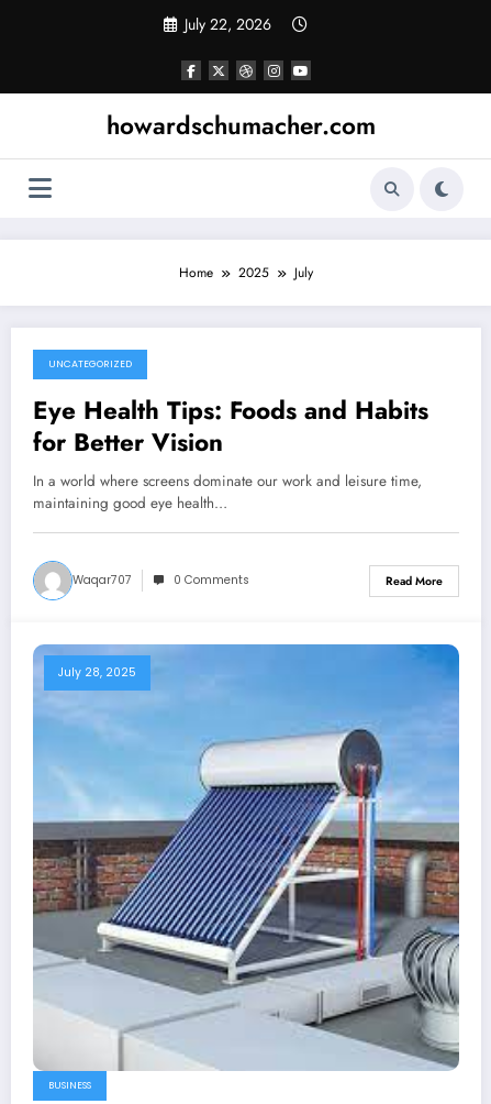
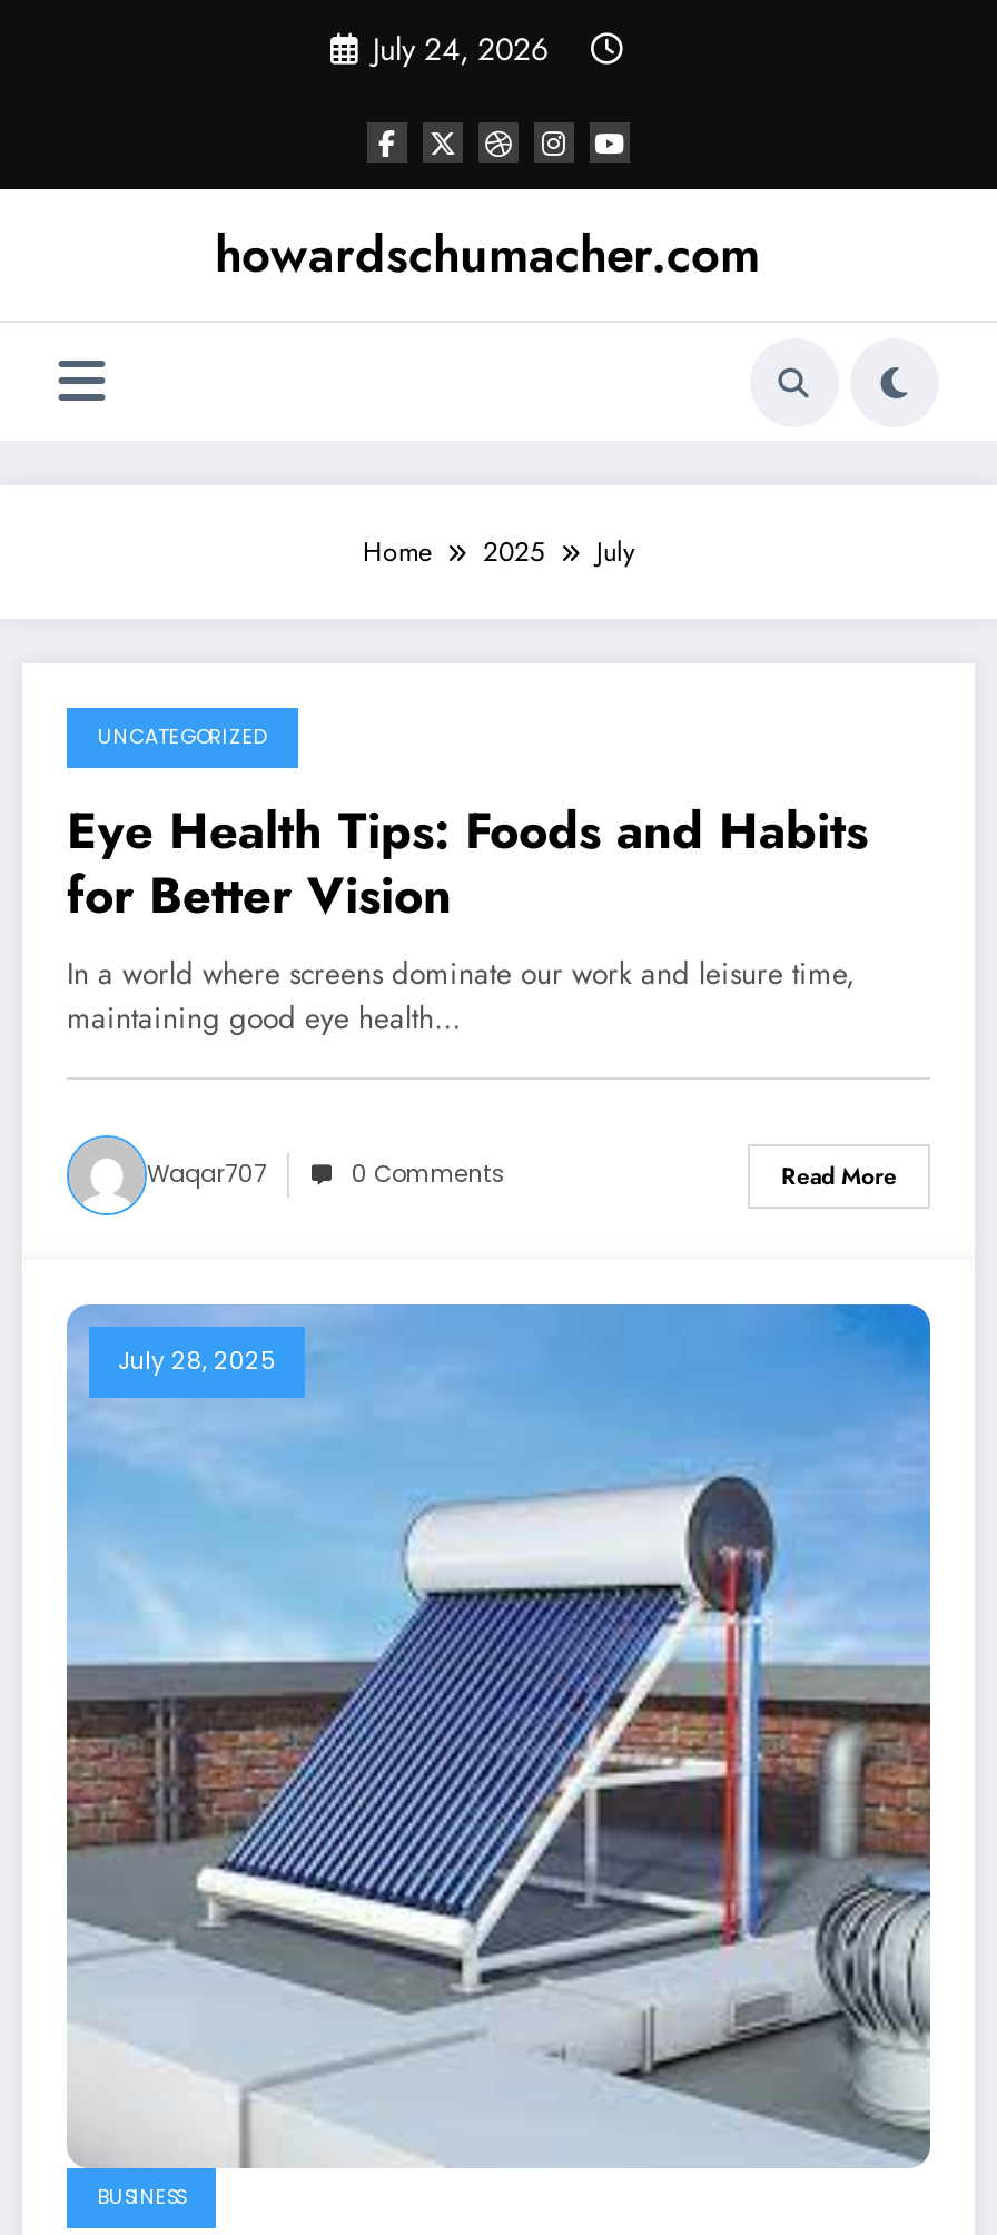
[184,13,271,35] July 22, 2026 -> [373,27,549,71] July 24, 2026

